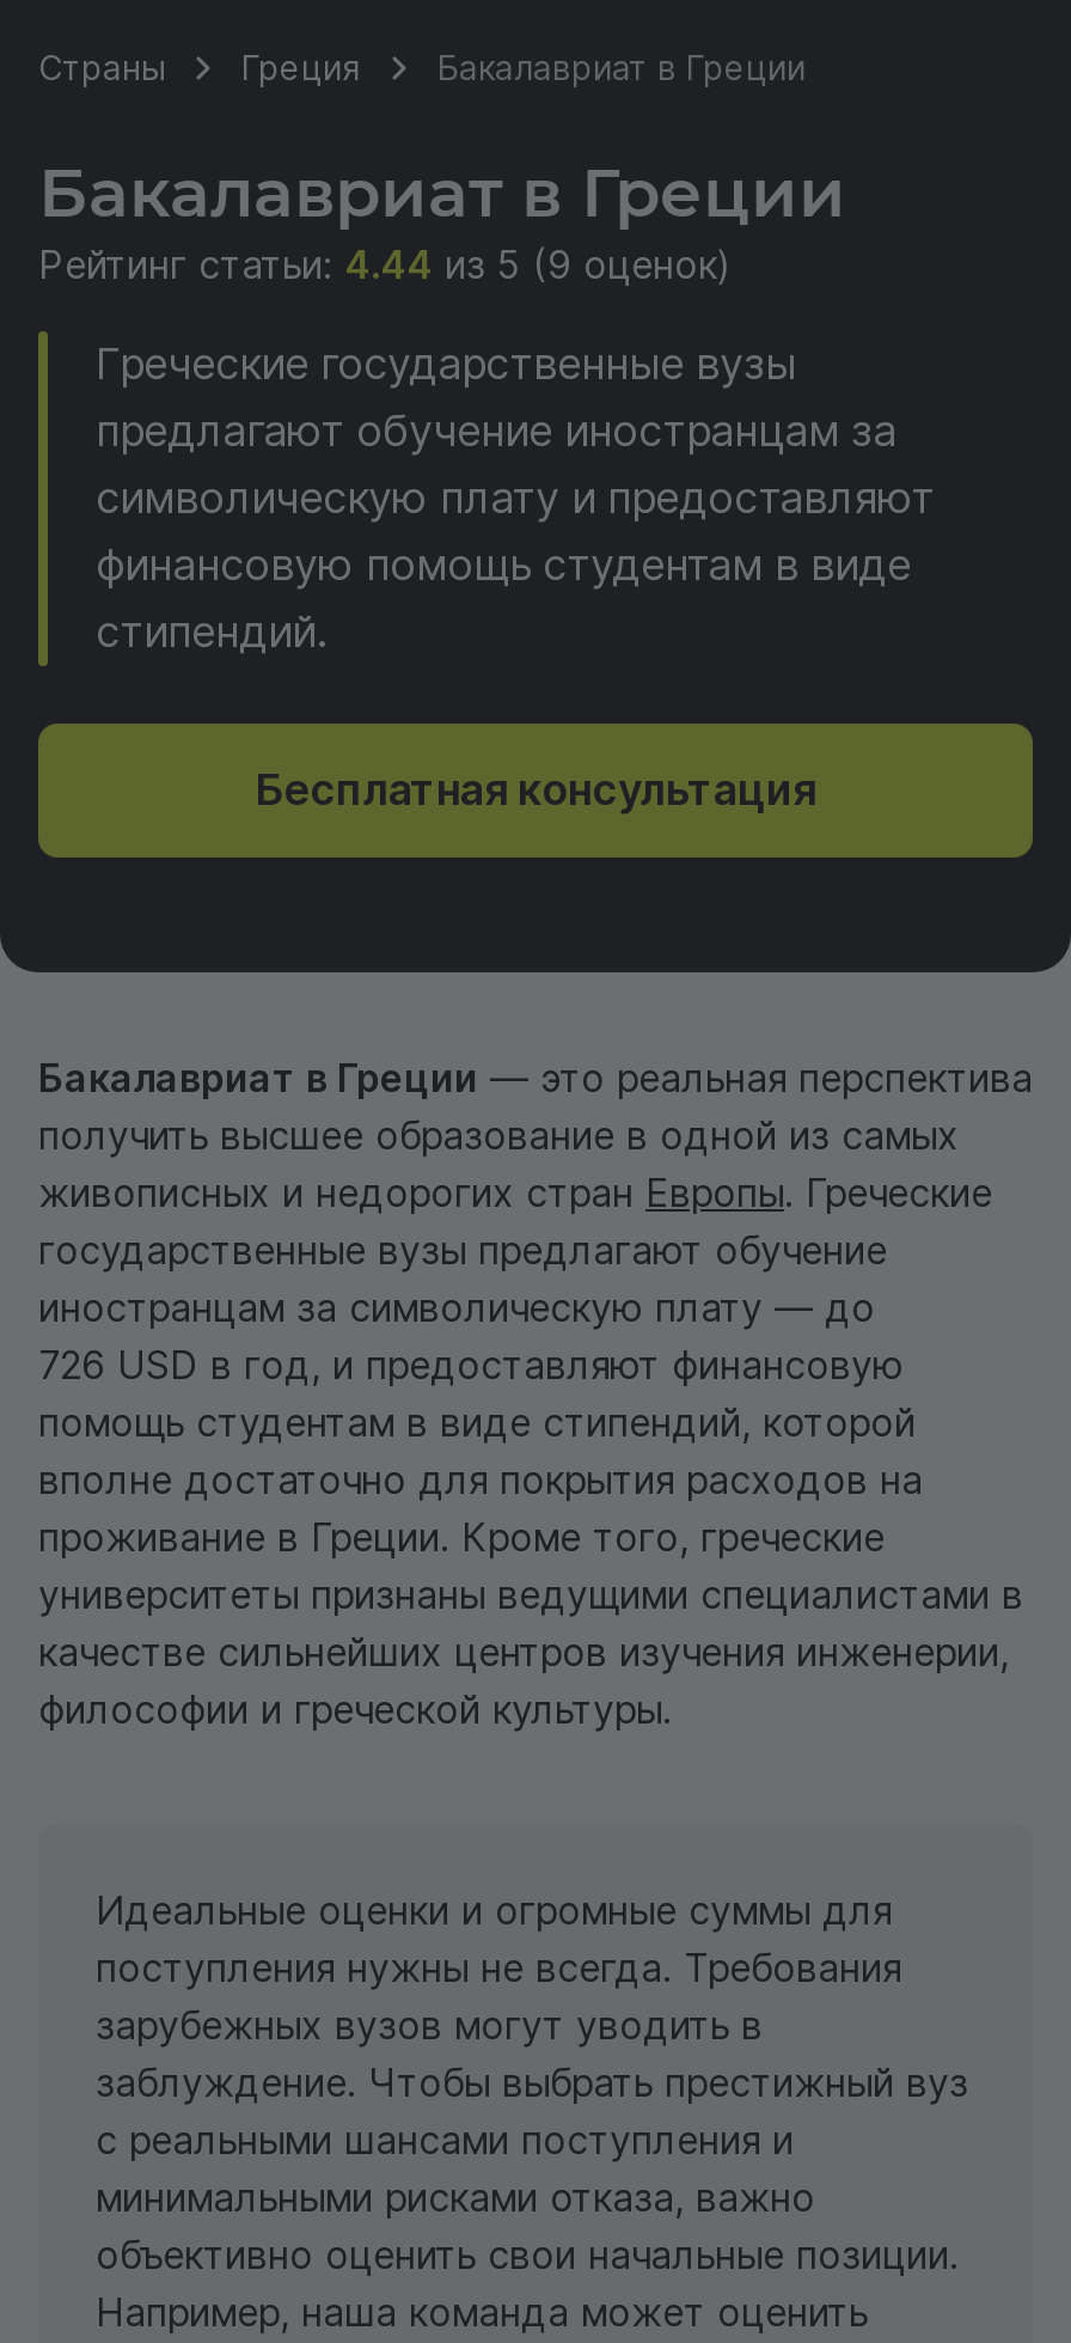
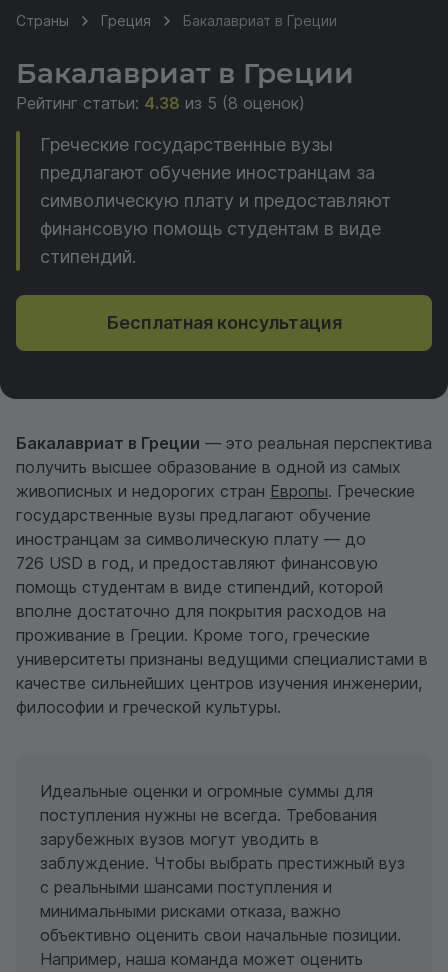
[38,240,732,288] Рейтинг статьи: 4.44 из 5 (9 оценок) -> [16,93,305,113] Рейтинг статьи: 4.38 из 5 (8 оценок)

